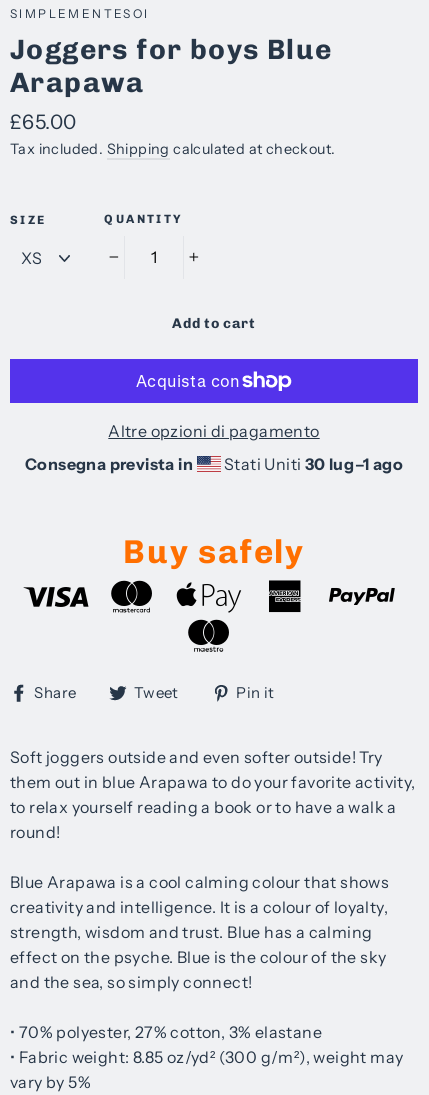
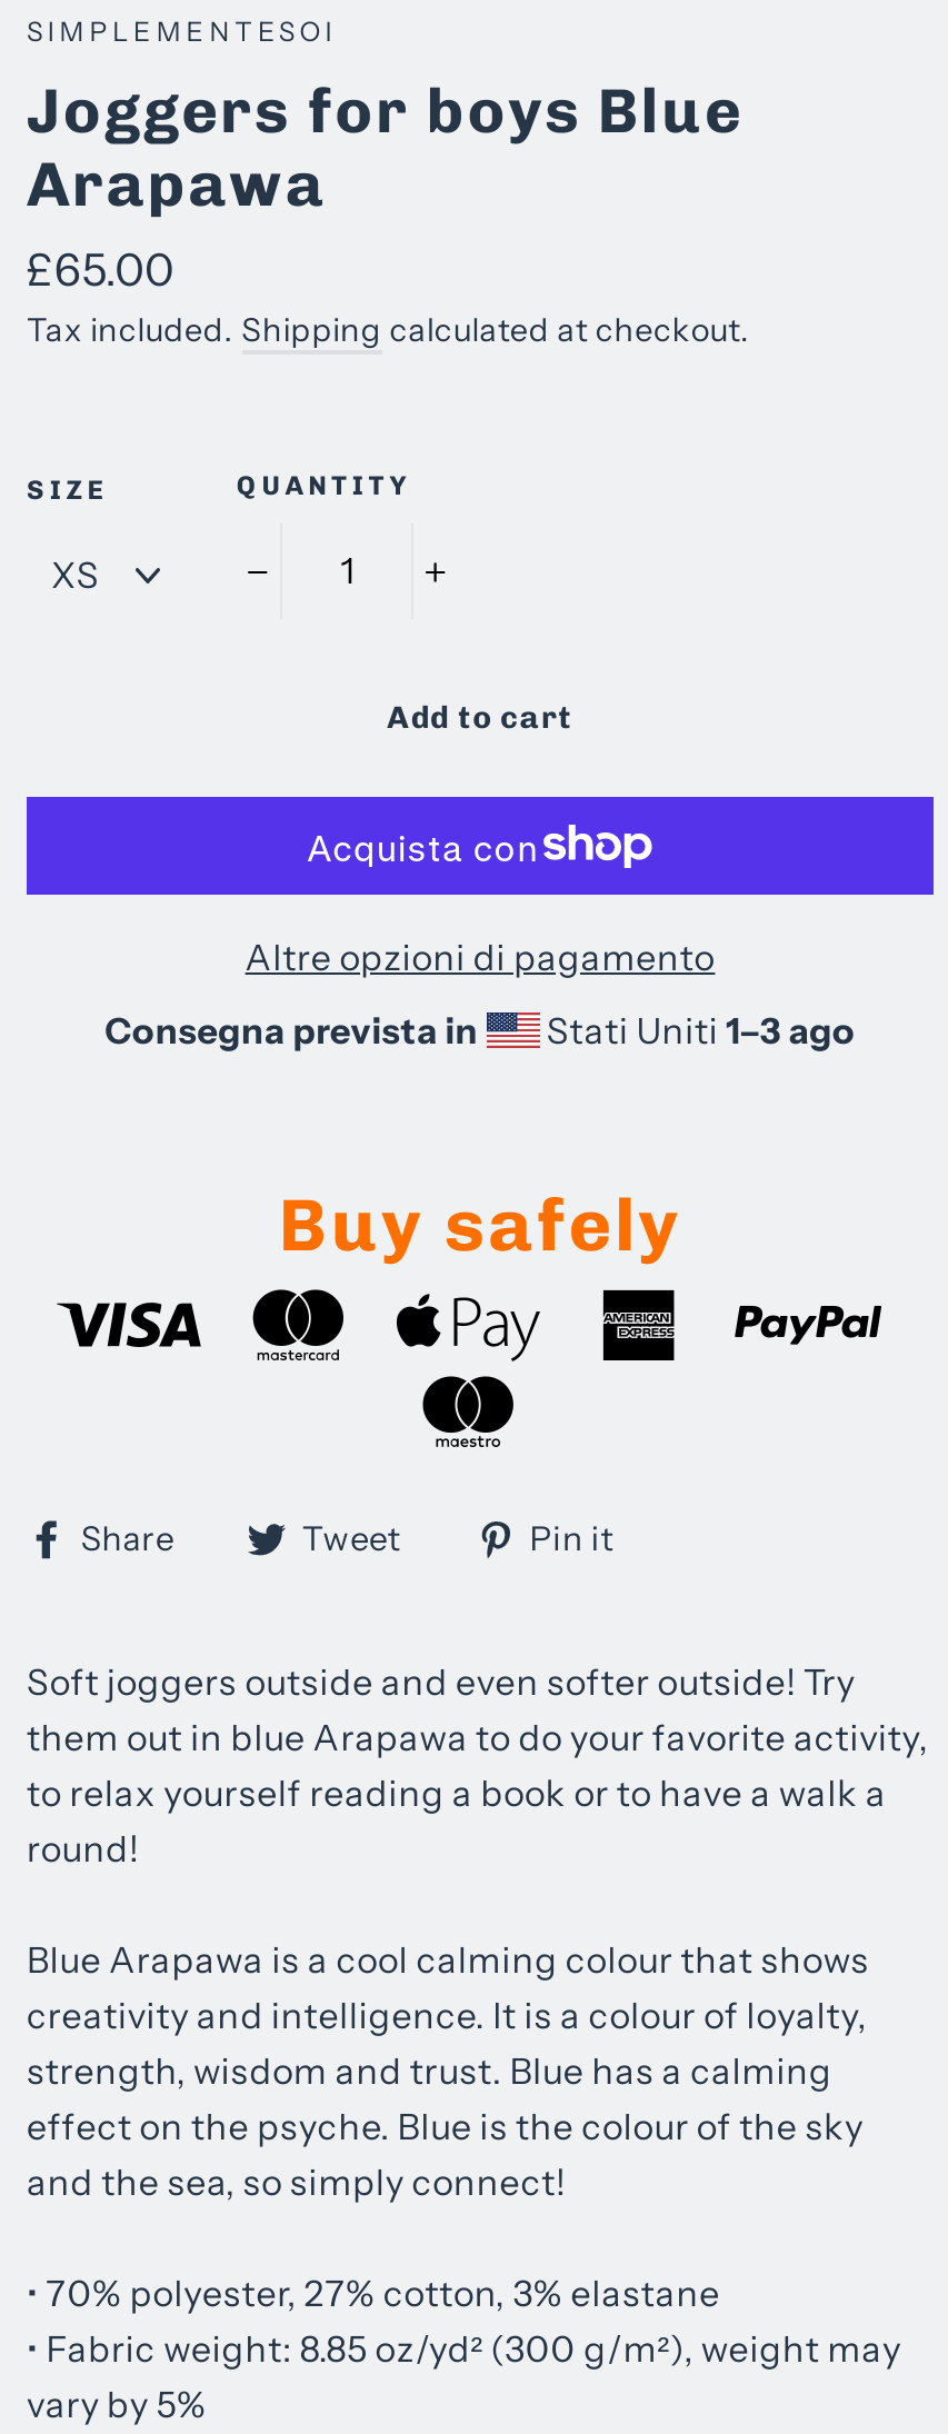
[220,454,403,474] Stati Uniti 30 lug–1 ago -> [539,1009,856,1053] Stati Uniti 1–3 ago

